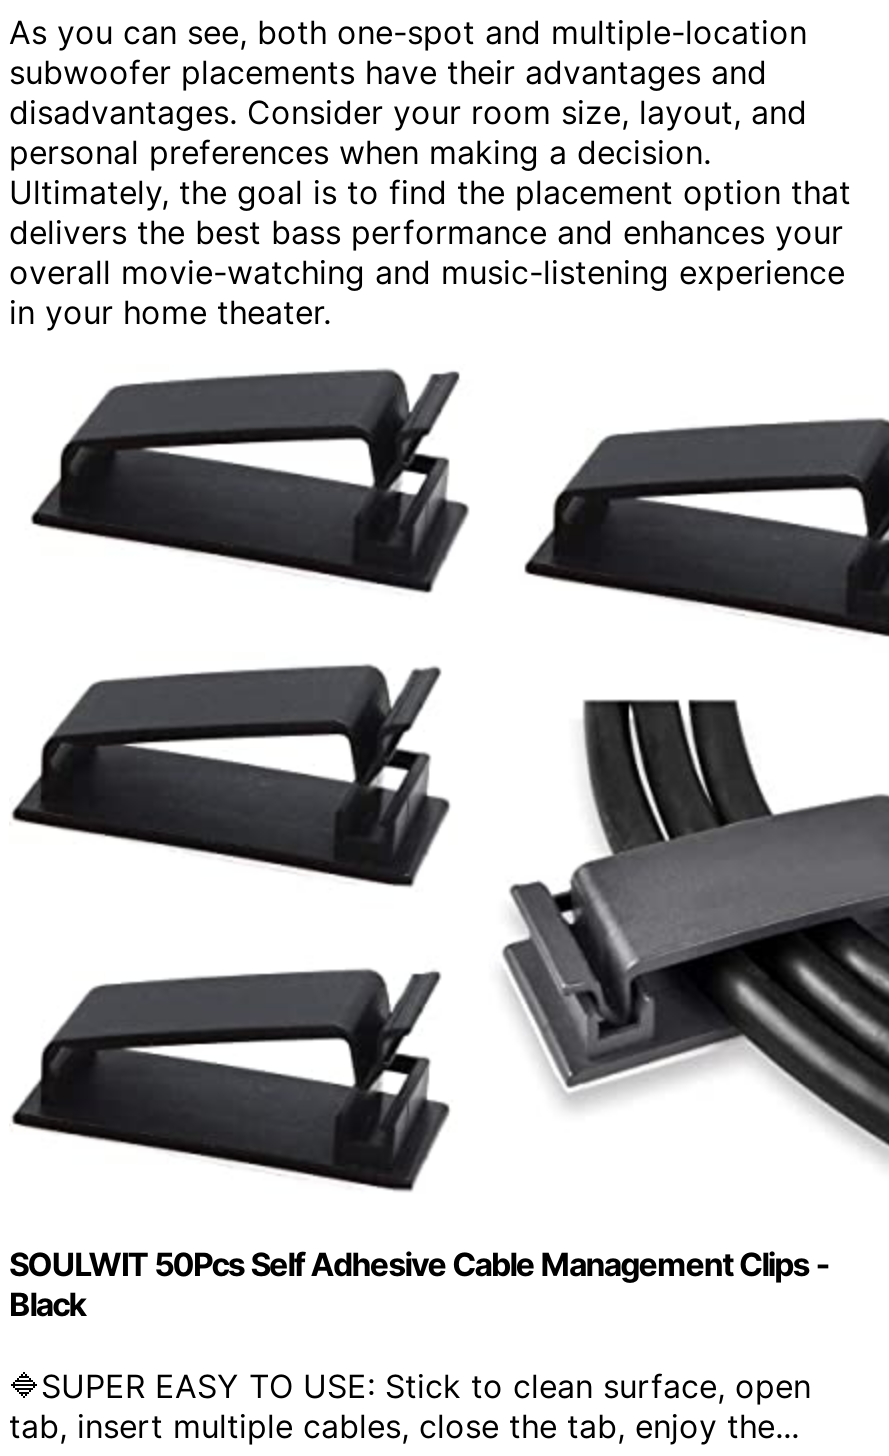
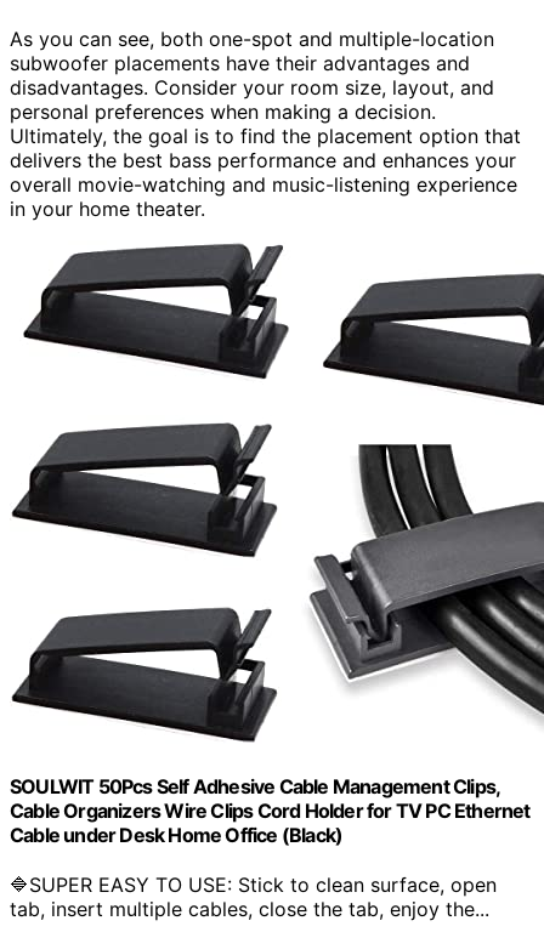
[9,1244,830,1324] SOULWIT 50Pcs Self Adhesive Cable Management Clips - | Black -> [10,774,530,847] SOULWIT 50Pcs Self Adhesive Cable Management Clips, | Cable Organizers Wire Clips Cord Holder for TV PC Ethernet | Cable under Desk Home Office (Black)

